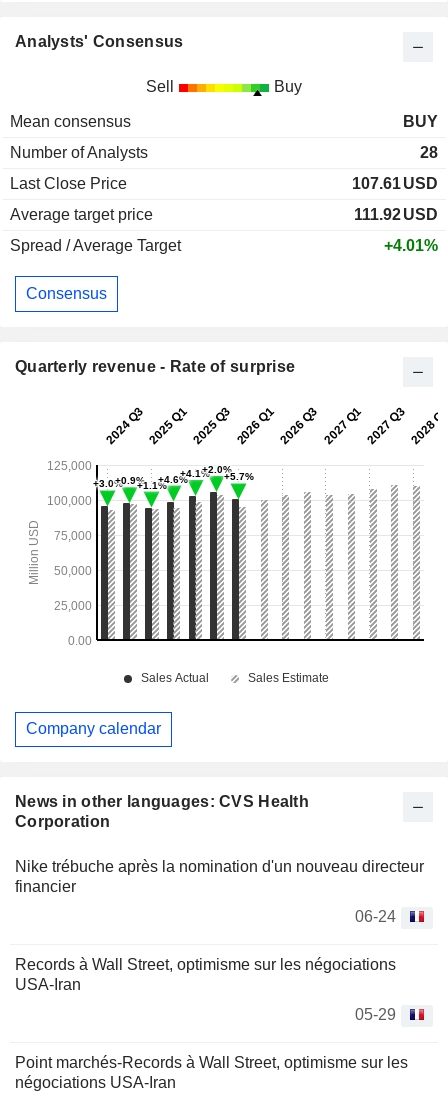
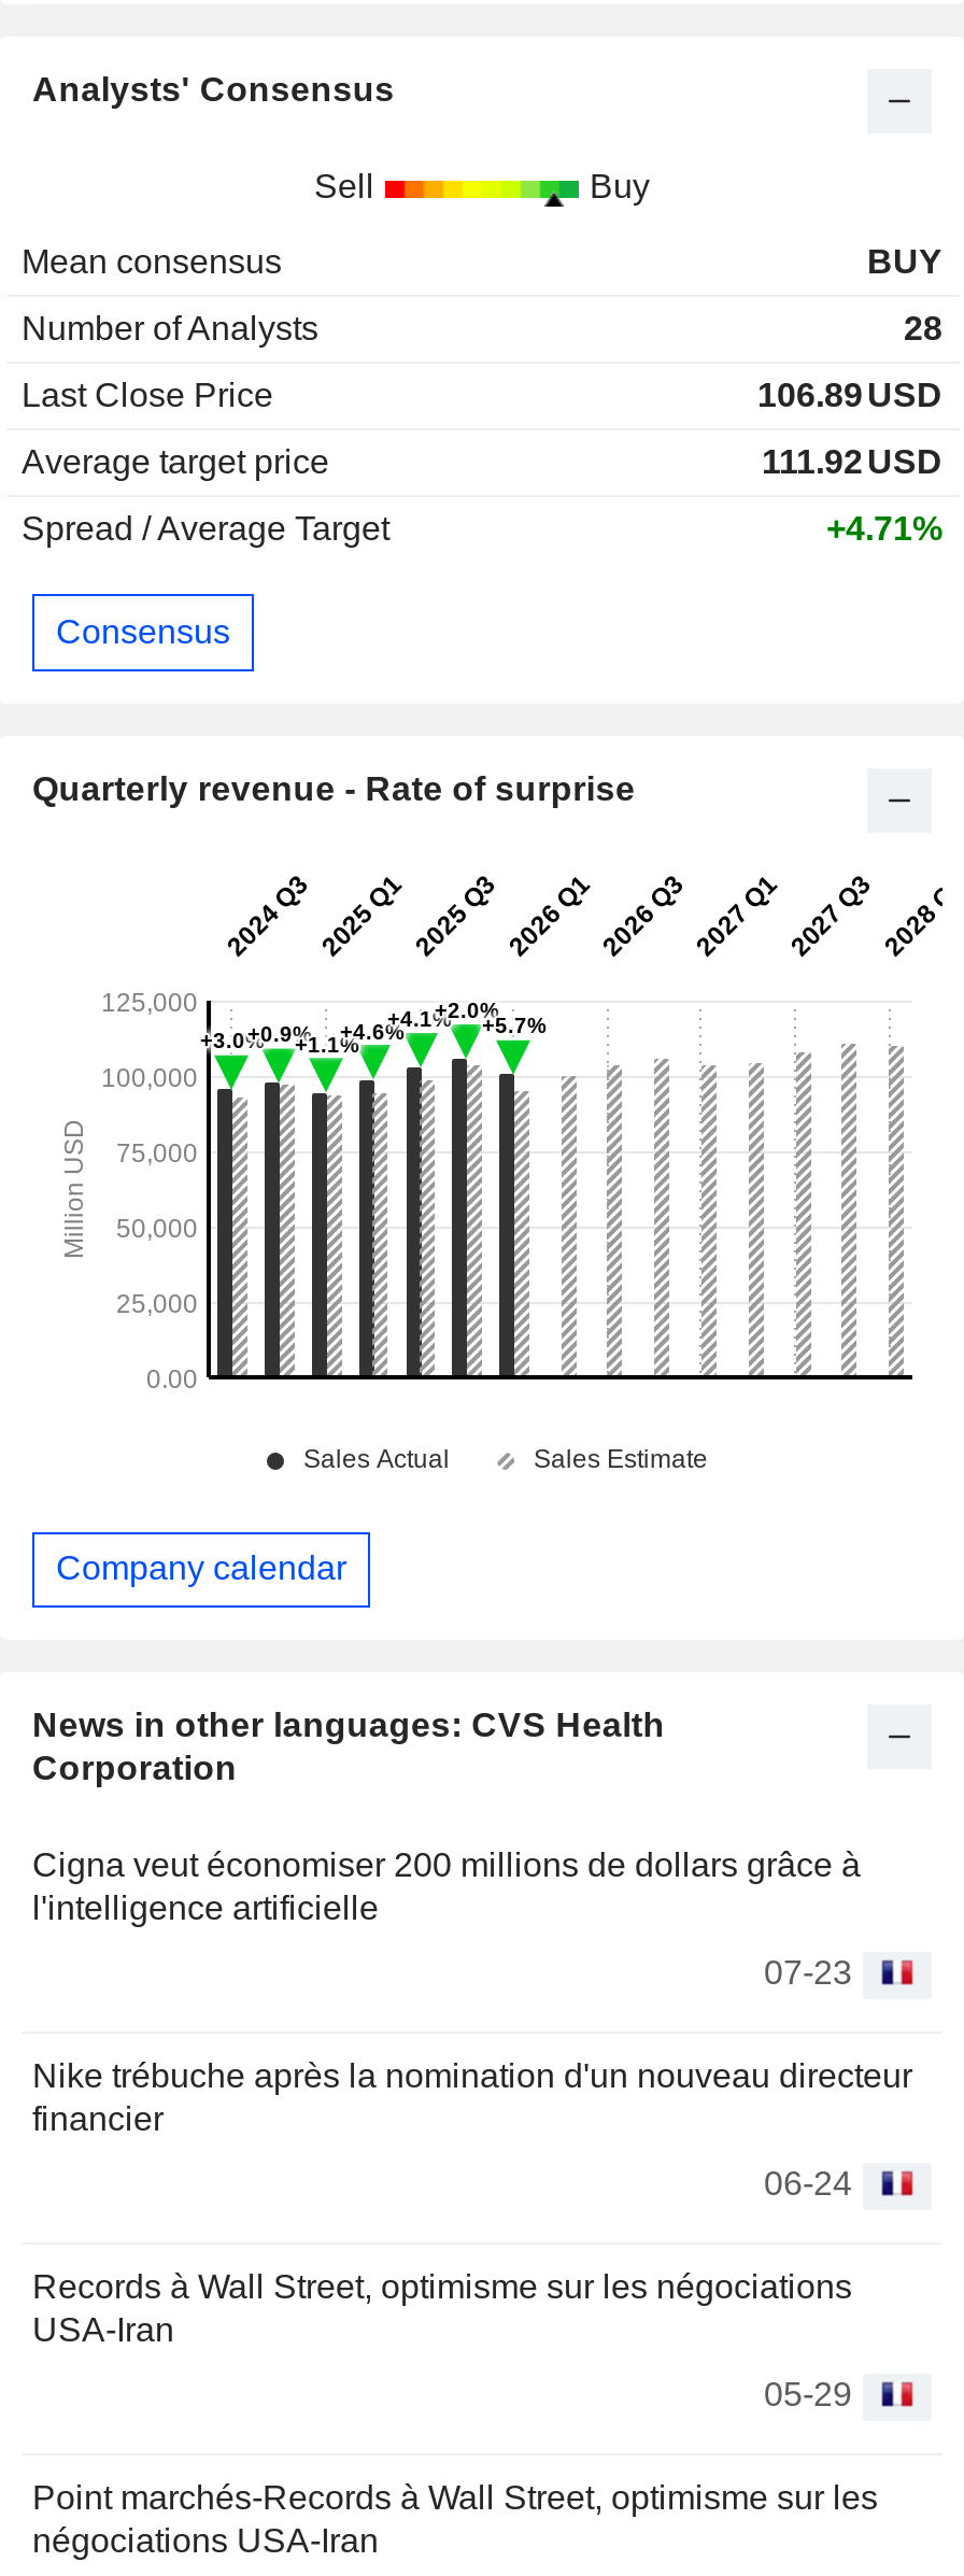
[352,175,438,192] 107.61 USD -> [757,377,942,414] 106.89 USD
[384,237,438,254] +4.01% -> [826,511,942,547] +4.71%
none -> [32,1846,861,1990] Cigna veut économiser 200 millions de dollars grâce à | l'intelligence artificielle | 07-23

